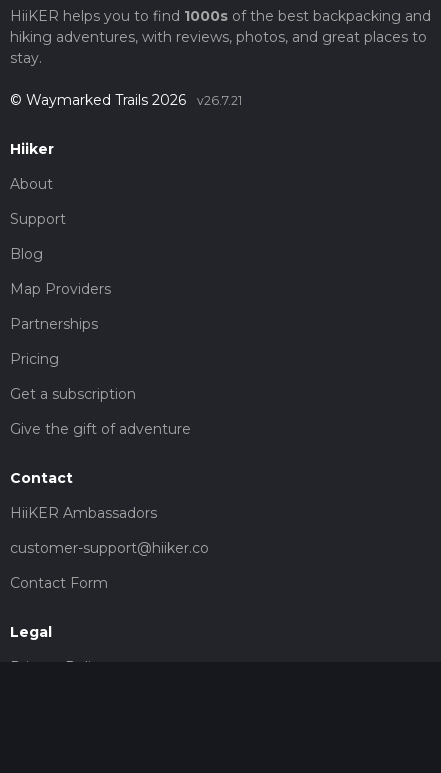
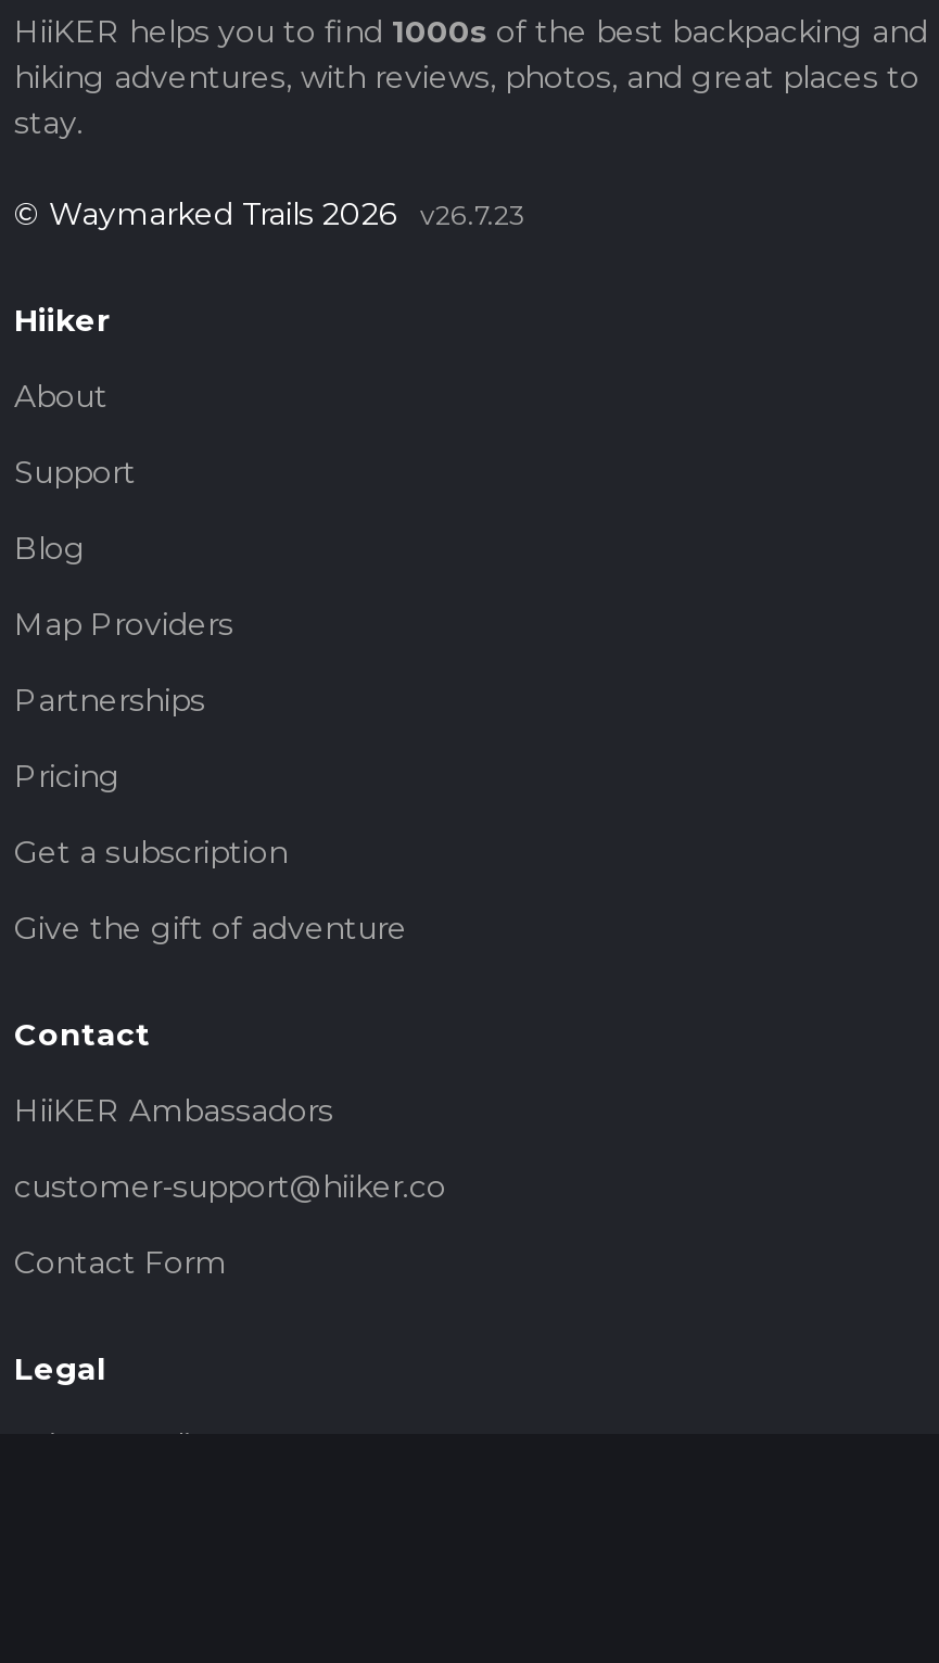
[9,91,241,109] © Waymarked Trails 2026 v26.7.21 -> [14,194,524,233] © Waymarked Trails 2026 v26.7.23

